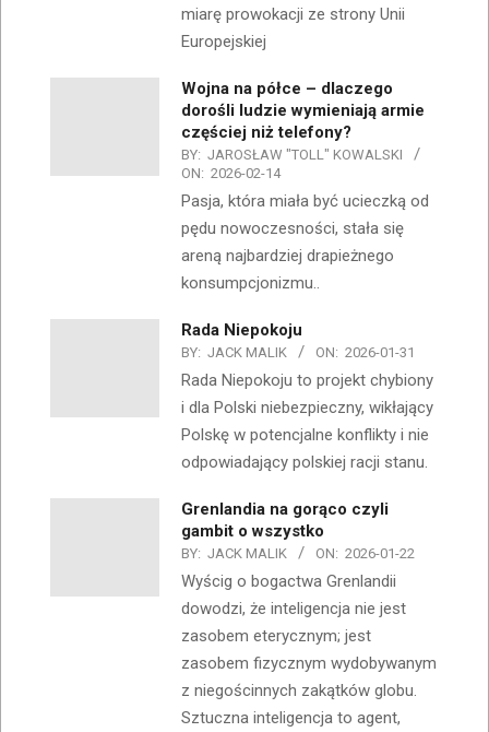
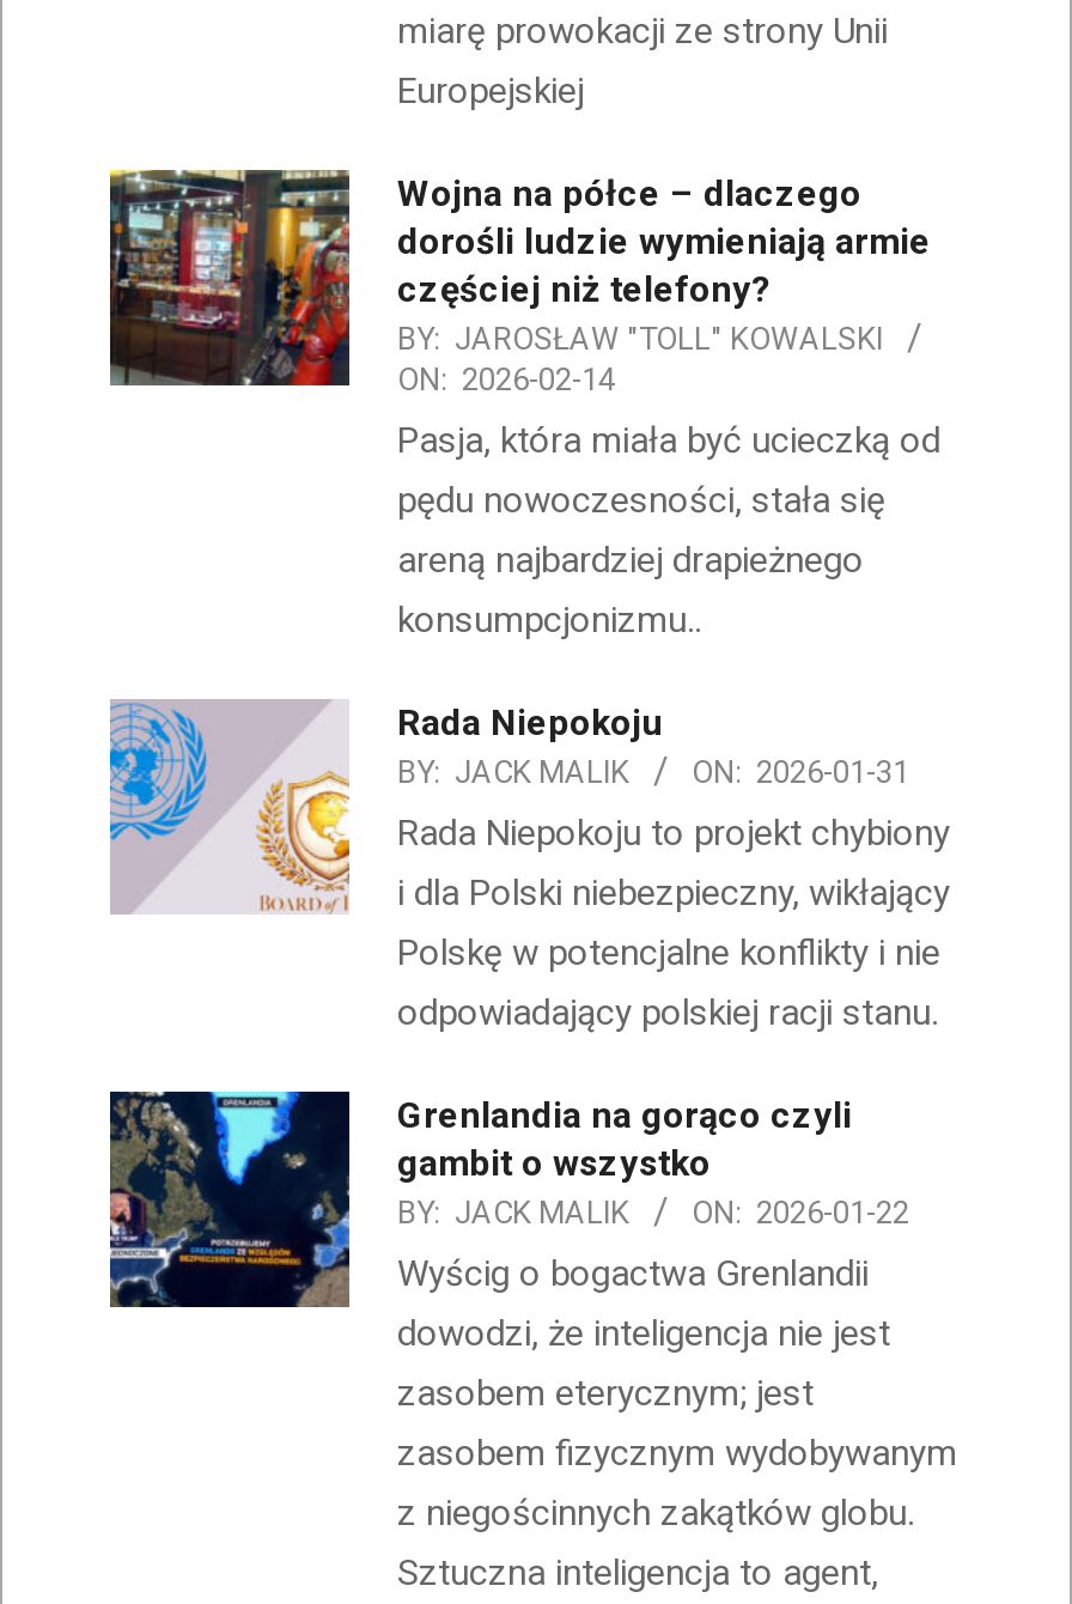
none -> [108,168,352,388] [image]
none -> [108,701,352,912] [image]
none -> [108,1089,352,1310] [image]

